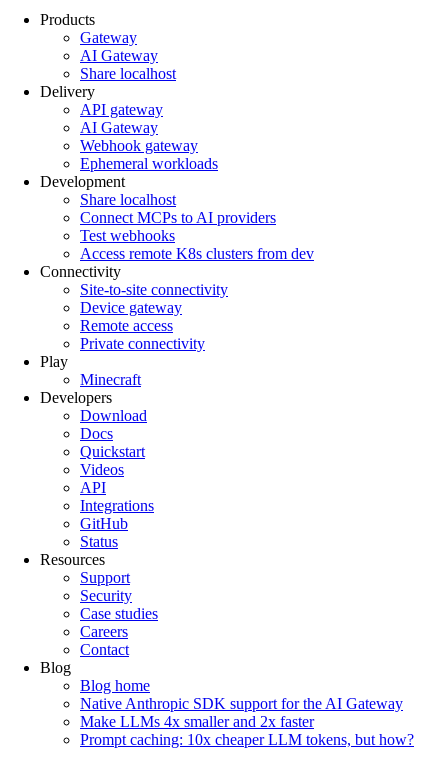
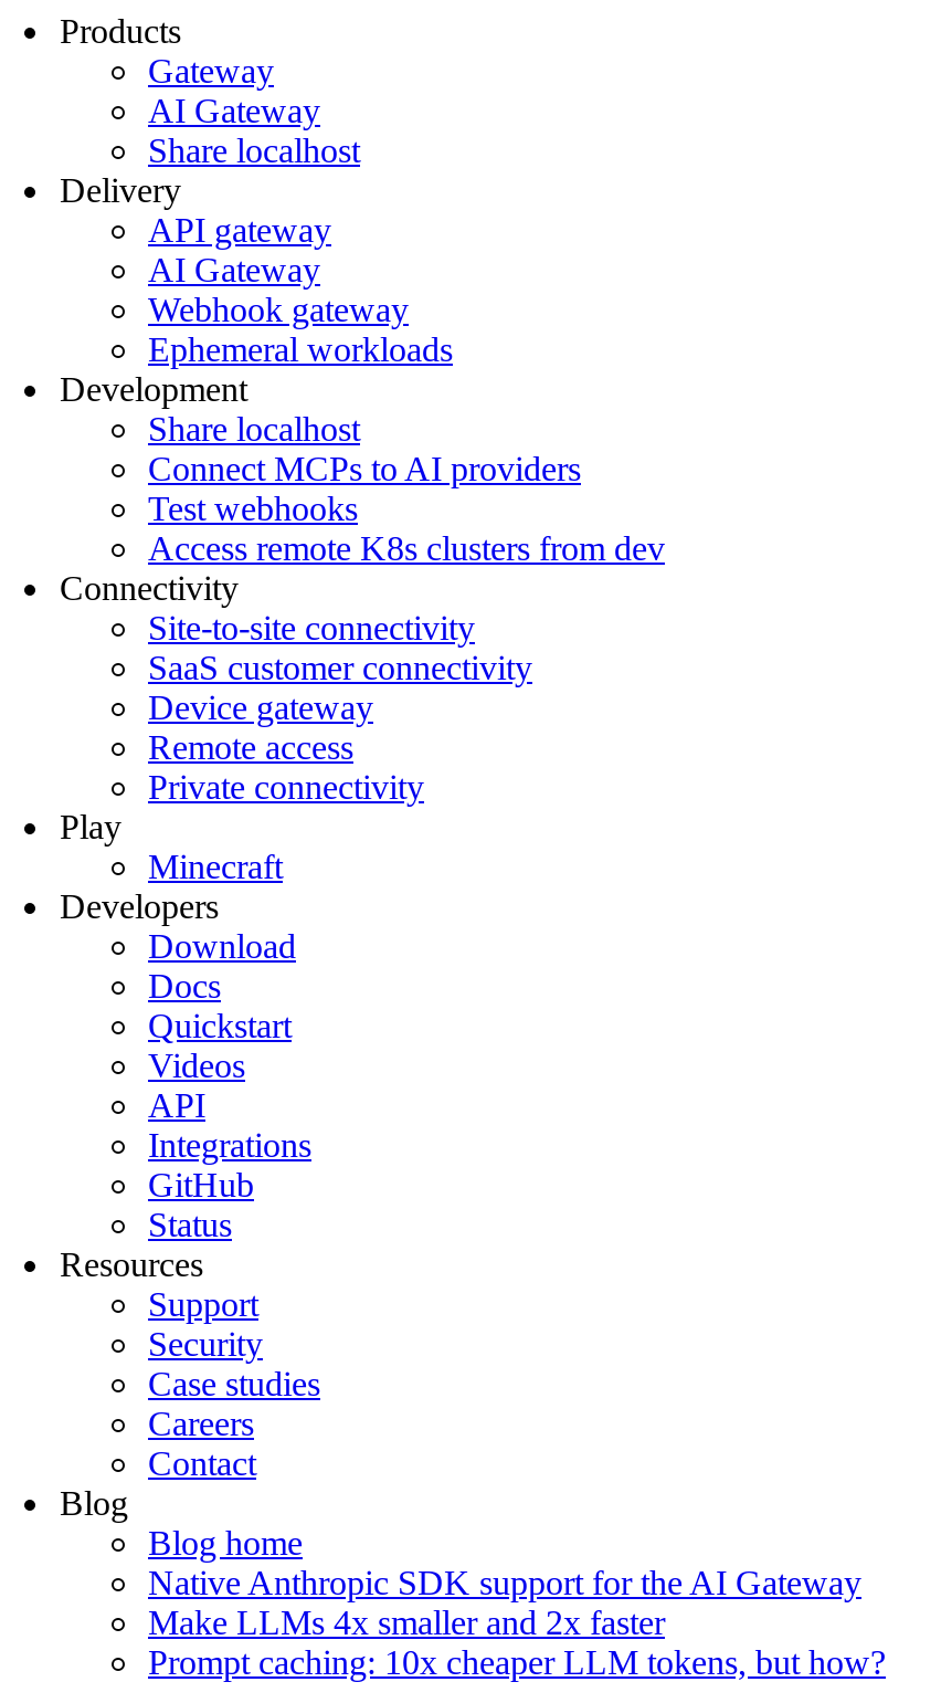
none -> [148,648,532,686] SaaS customer connectivity

